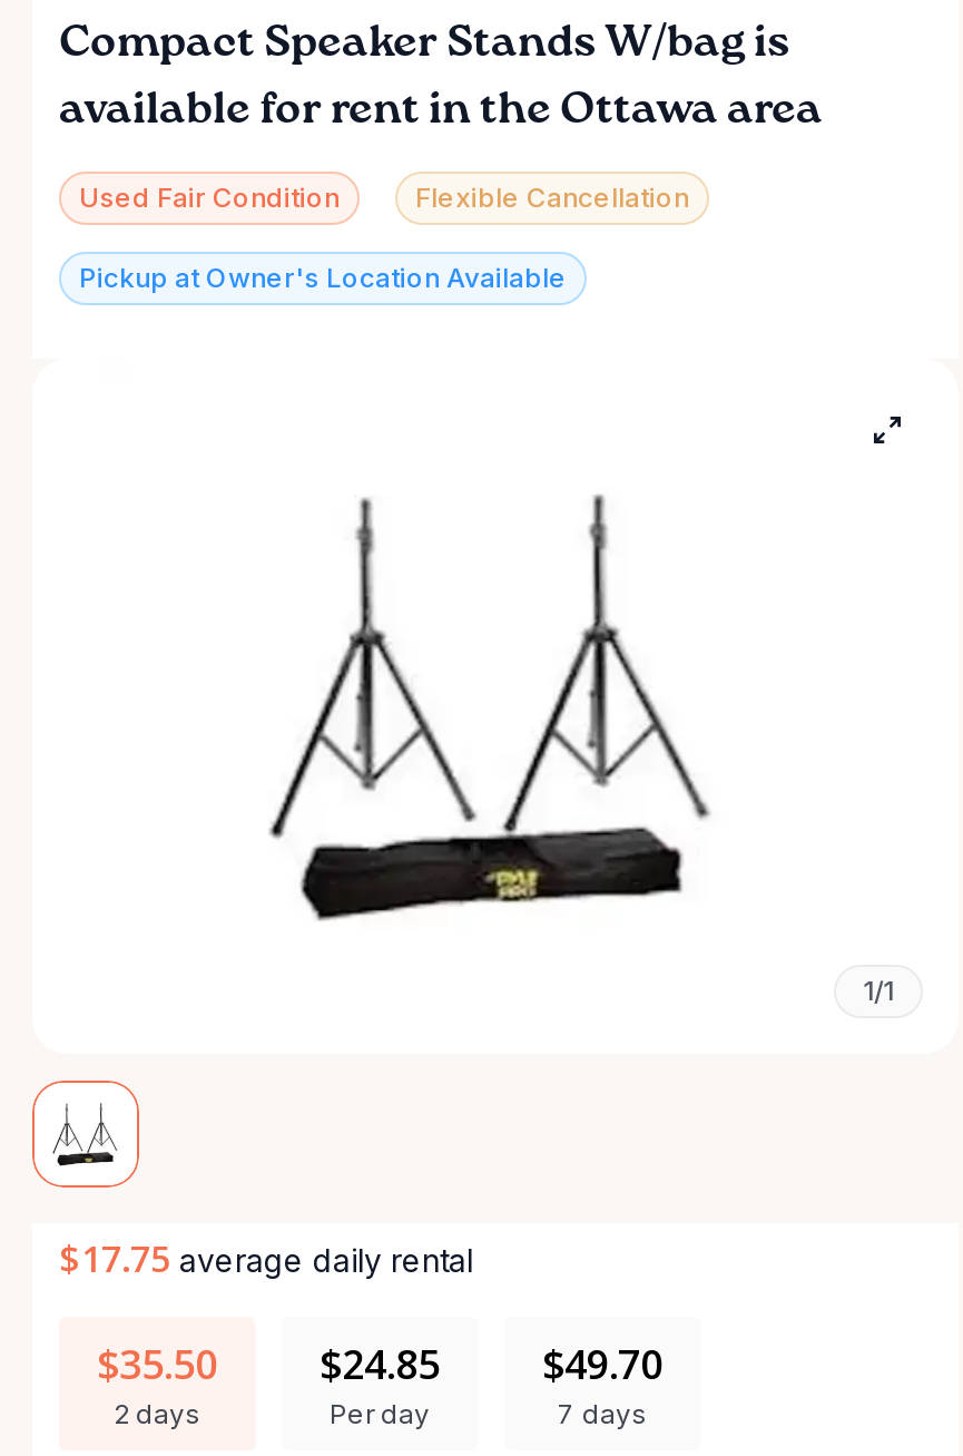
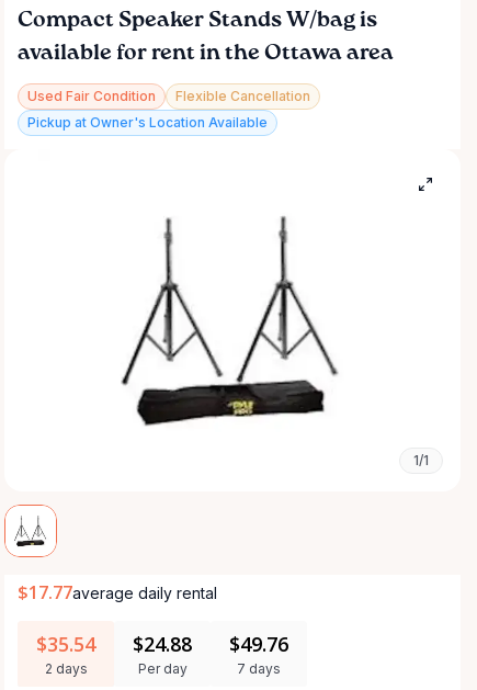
[59,1234,473,1283] $17.75 average daily rental -> [18,580,217,604] $17.77average daily rental
[97,1337,217,1390] $35.50 -> [36,631,95,657] $35.54
[320,1337,440,1390] $24.85 -> [133,631,192,657] $24.88
[542,1337,662,1390] $49.70 -> [229,631,288,657] $49.76

